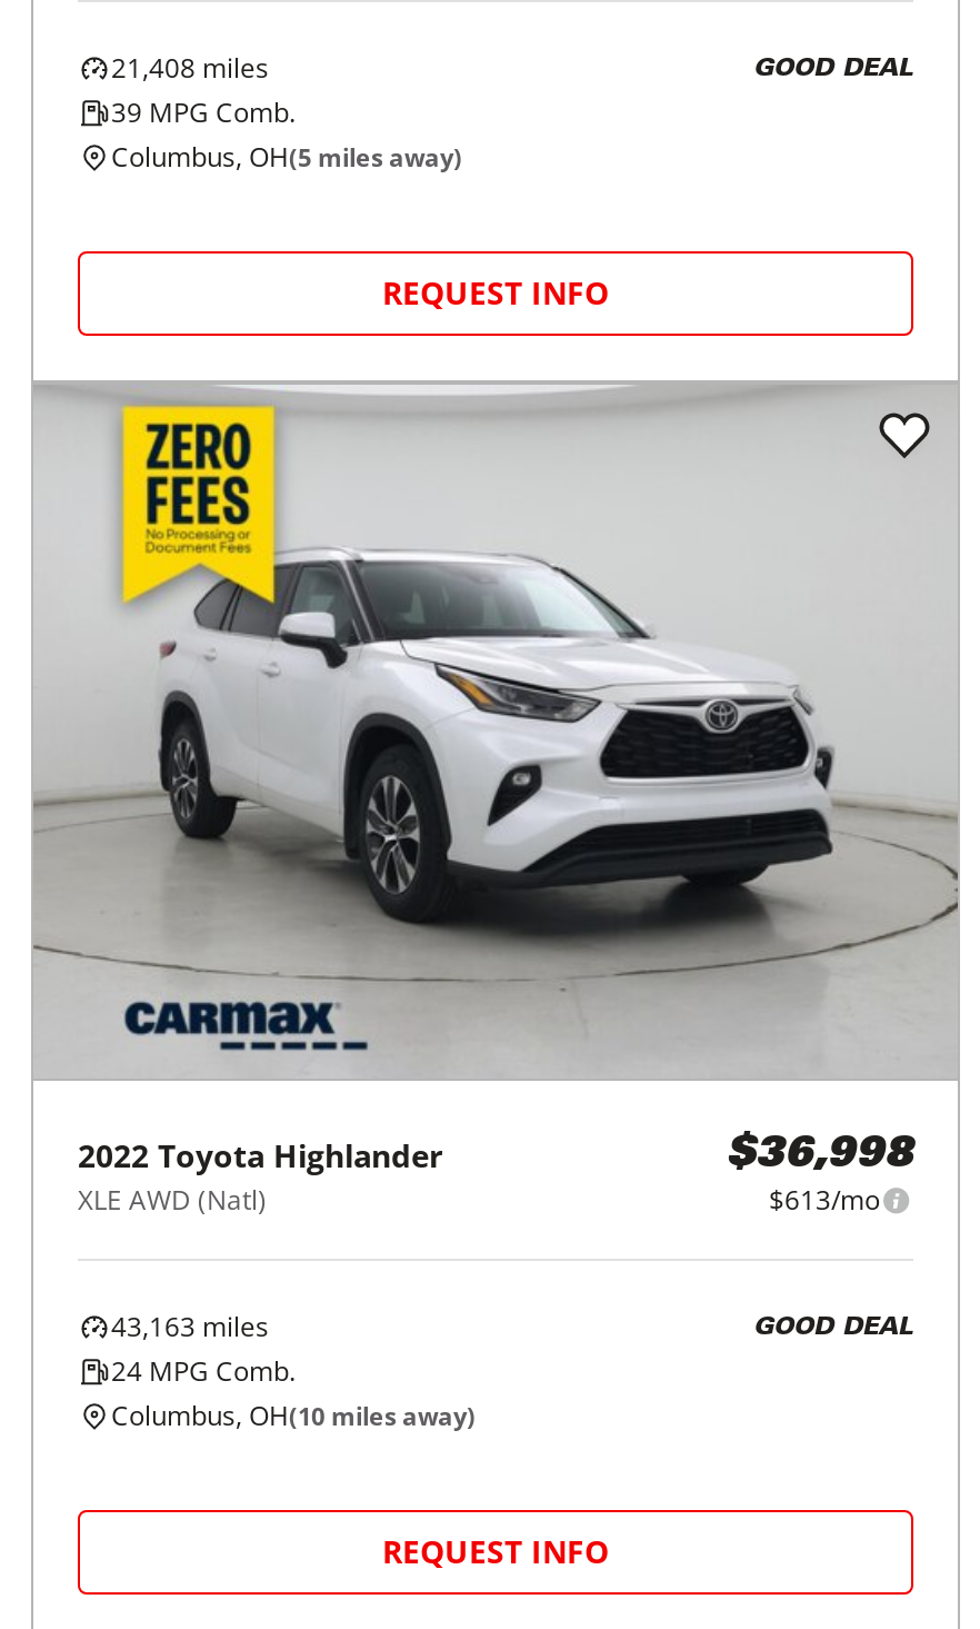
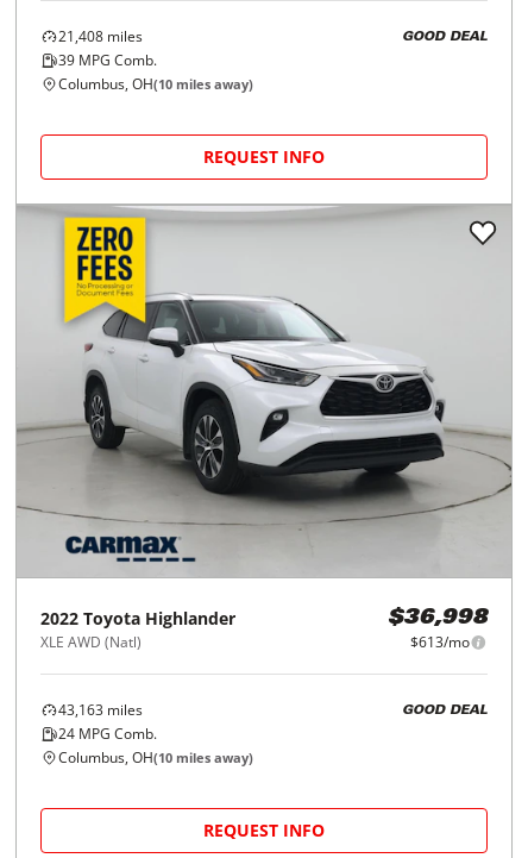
[111,138,462,176] Columbus, OH(5 miles away) -> [58,74,253,94] Columbus, OH(10 miles away)

